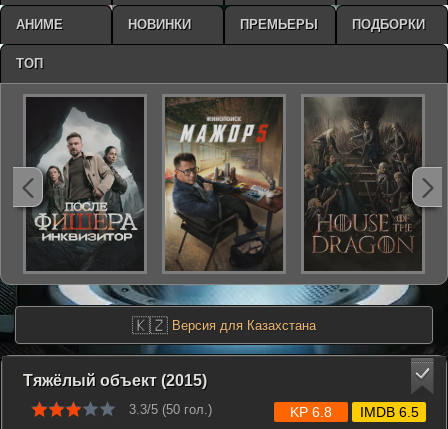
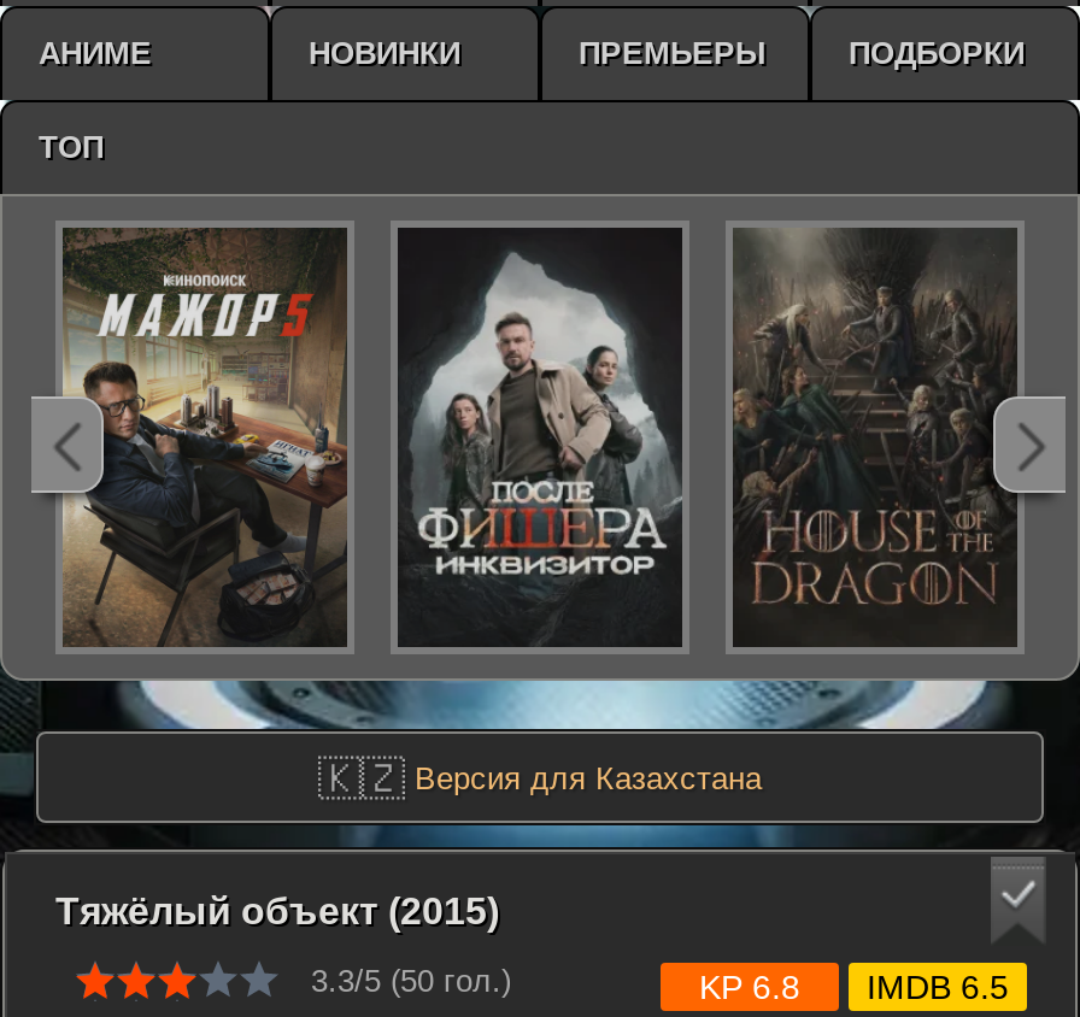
[25,97,144,271] [image] -> [60,228,347,647] [image]
[164,97,283,271] [image] -> [395,228,682,647] [image]

